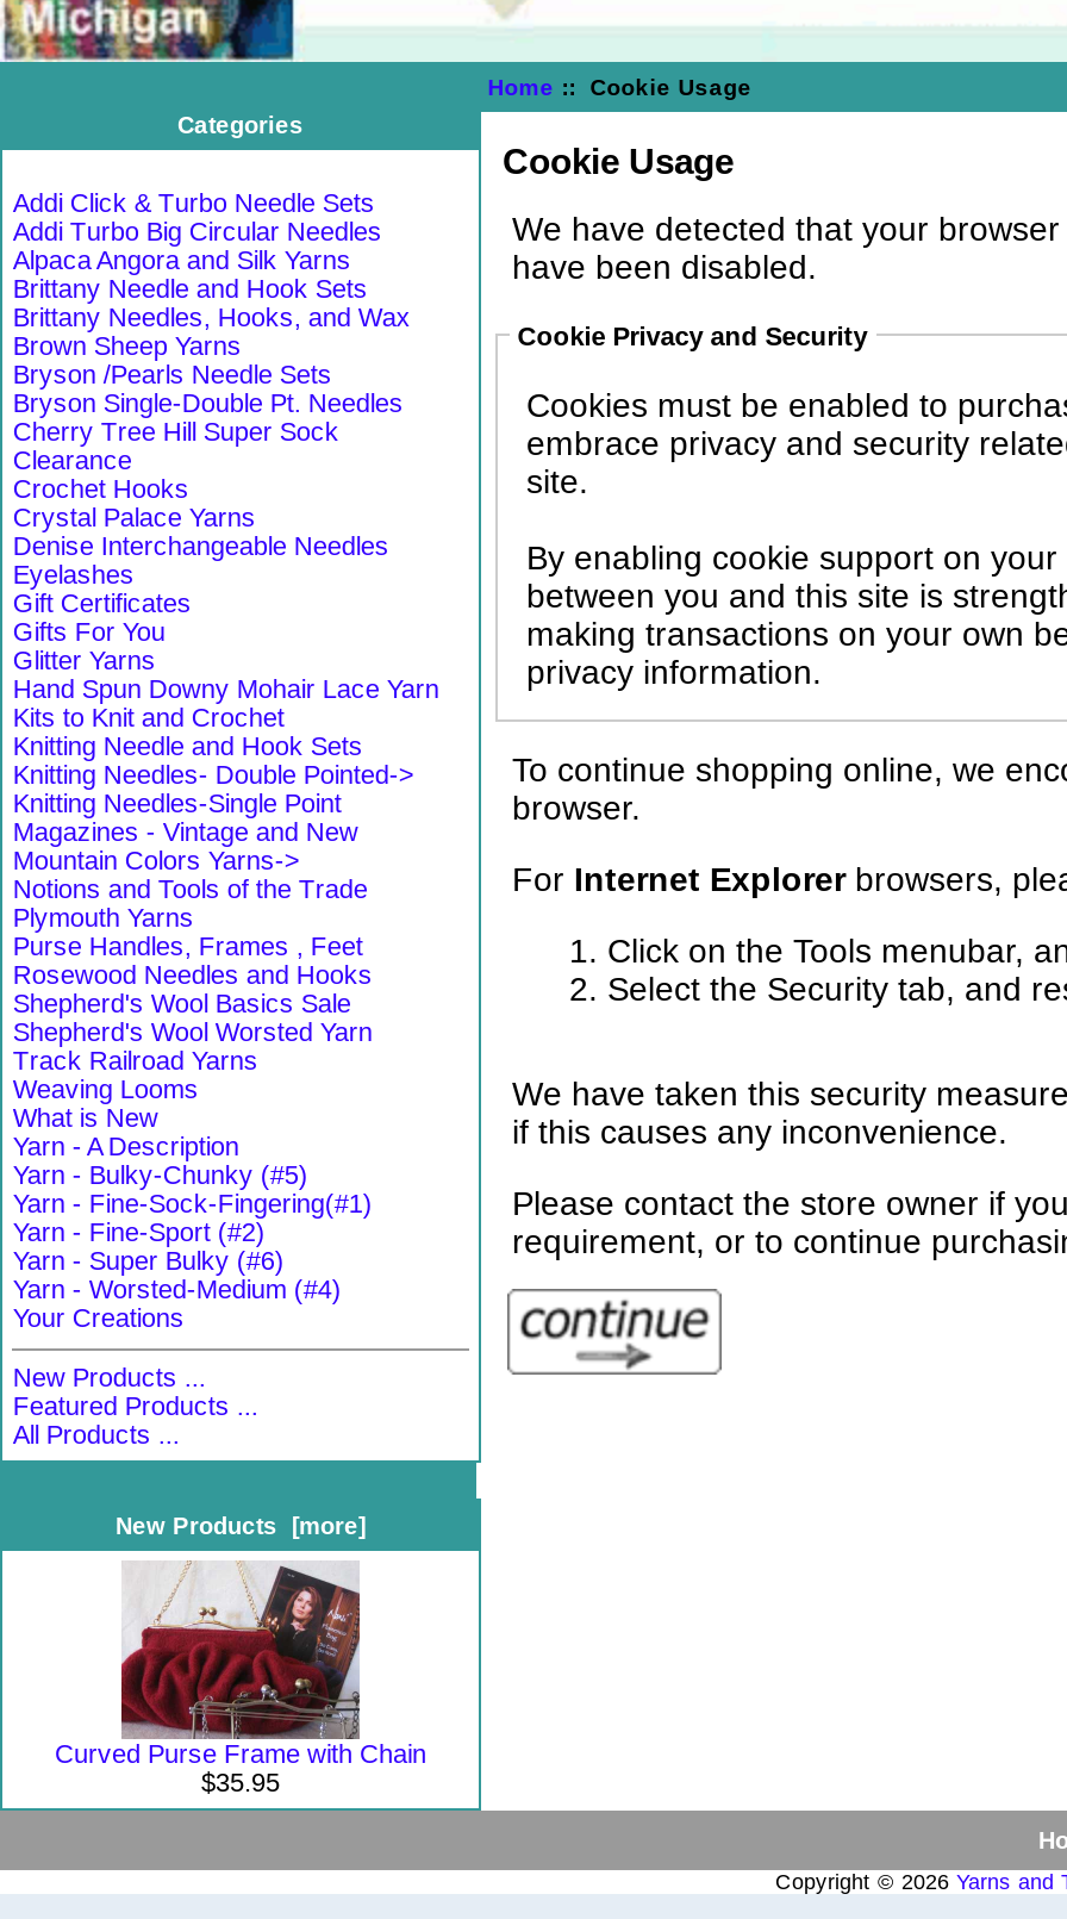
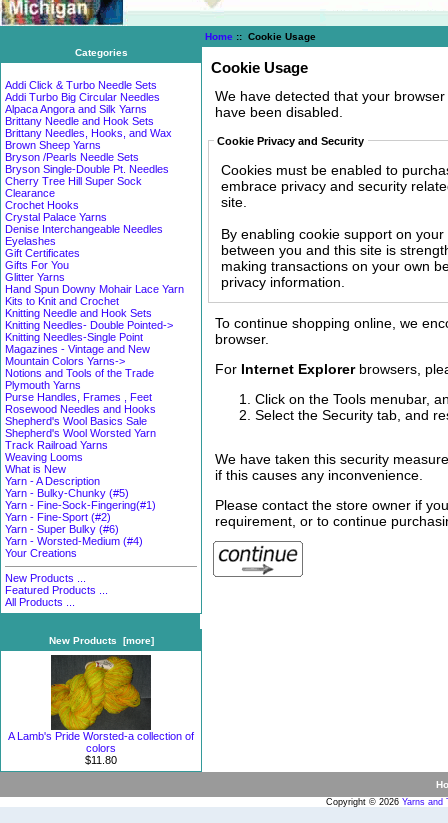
[55,1560,426,1797] [image] | Curved Purse Frame with Chain | $35.95 -> [8,654,194,766] [image] | A Lamb's Pride Worsted-a collection of | colors | $11.80

